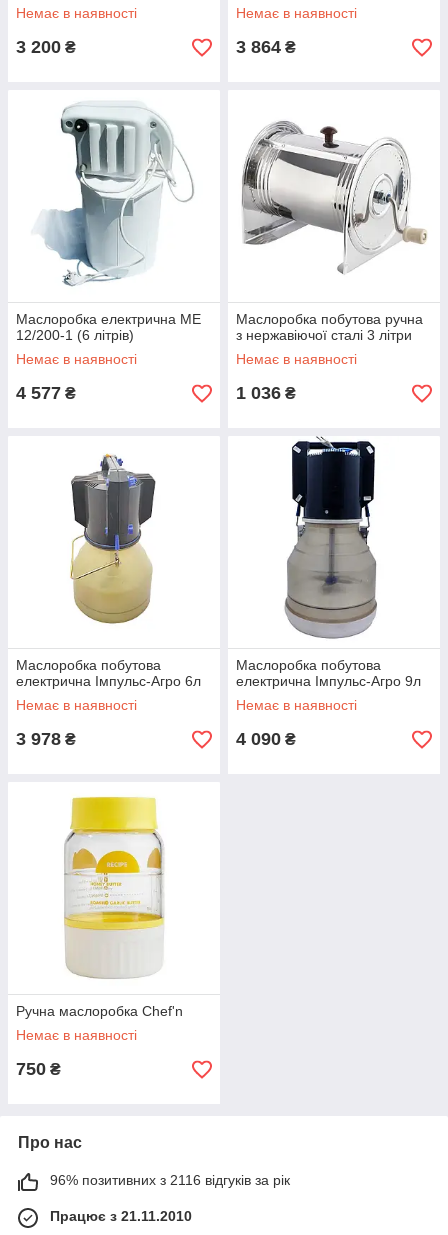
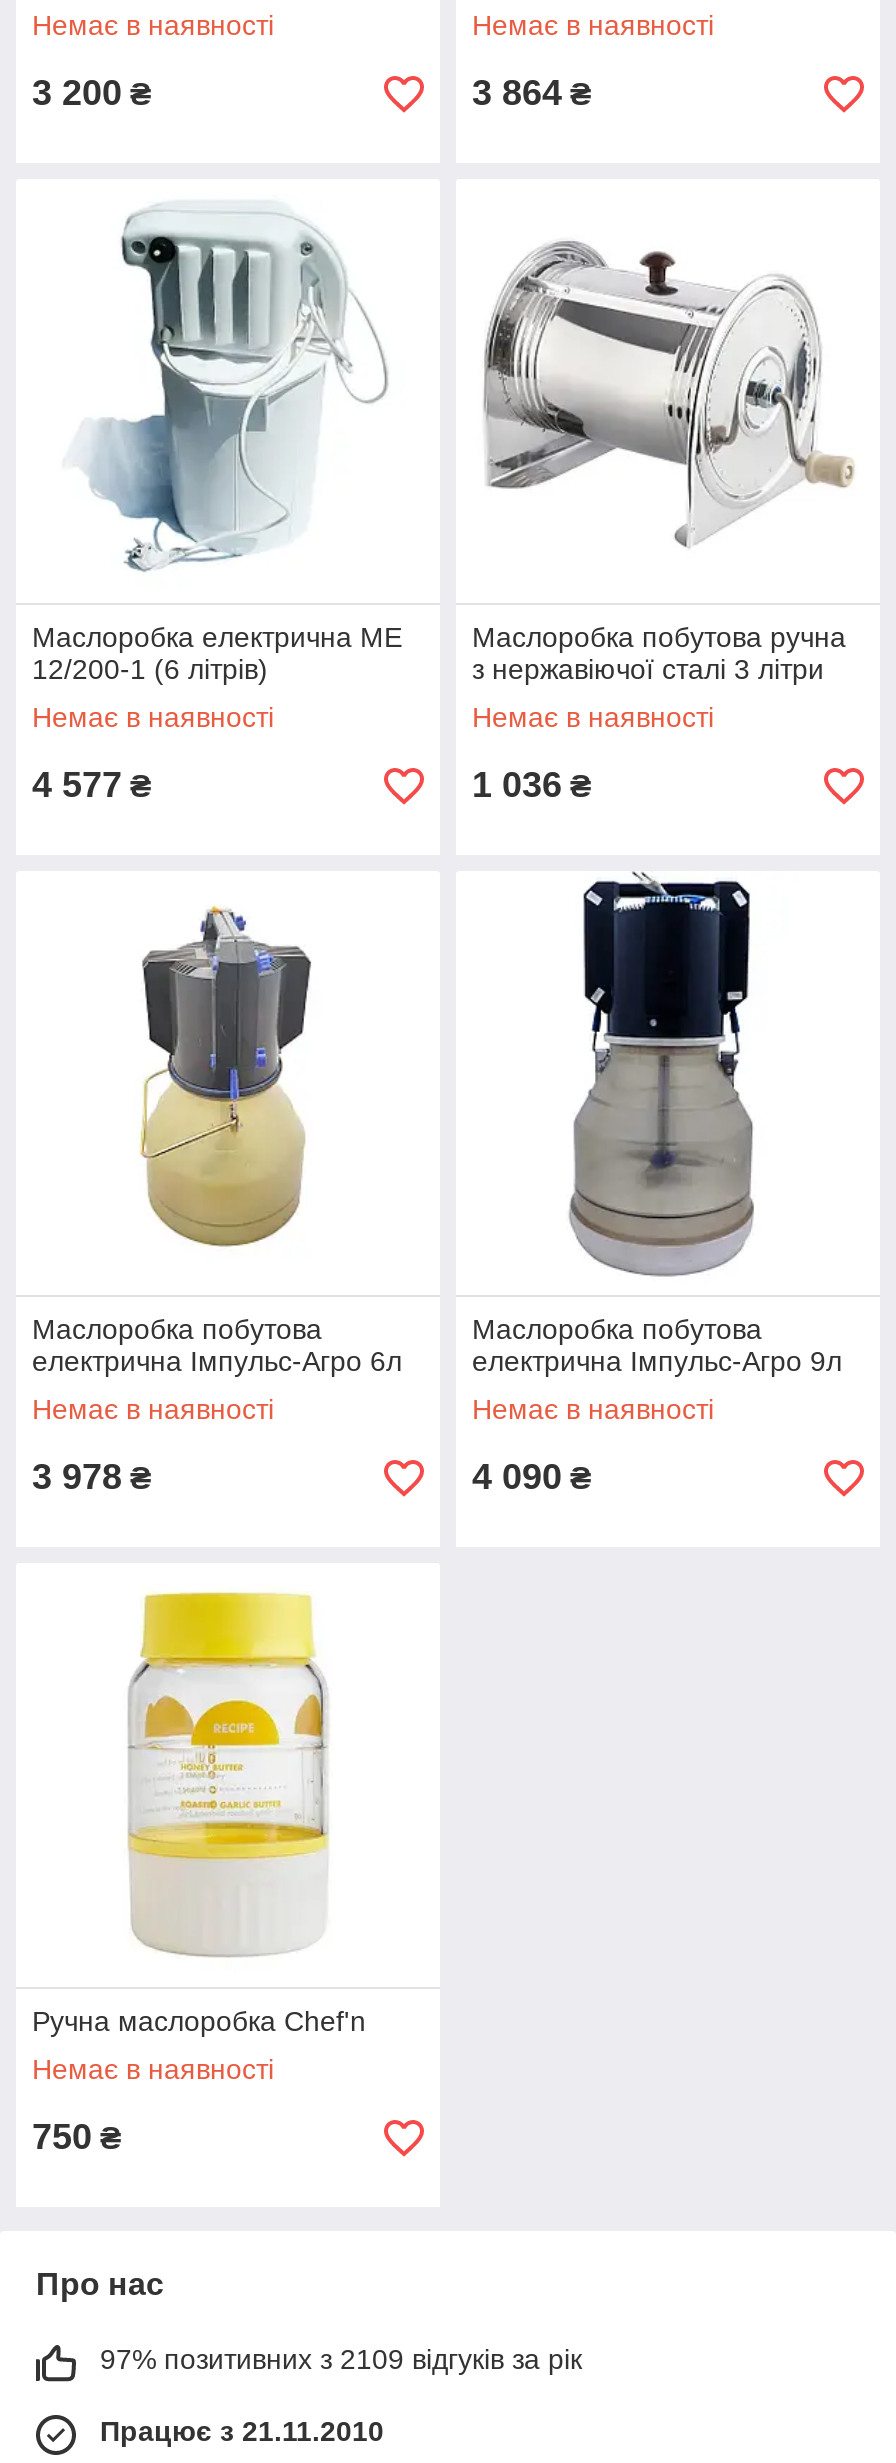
[50,1172,290,1188] 96% позитивних з 2116 відгуків за рік -> [100,2343,582,2375] 97% позитивних з 2109 відгуків за рік

